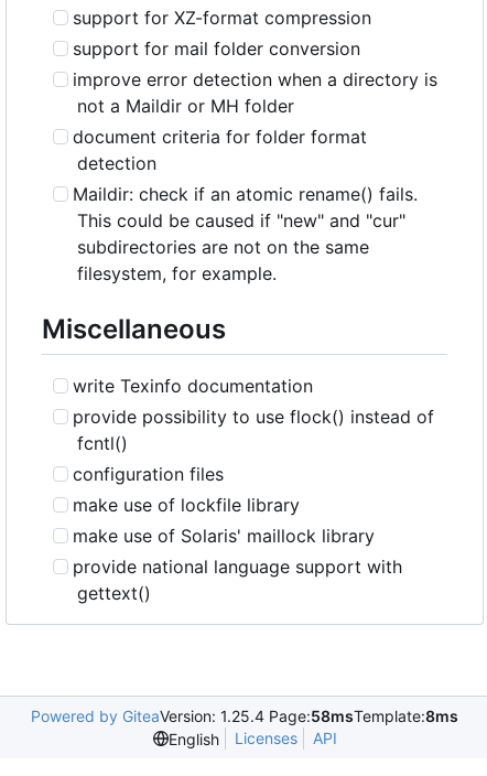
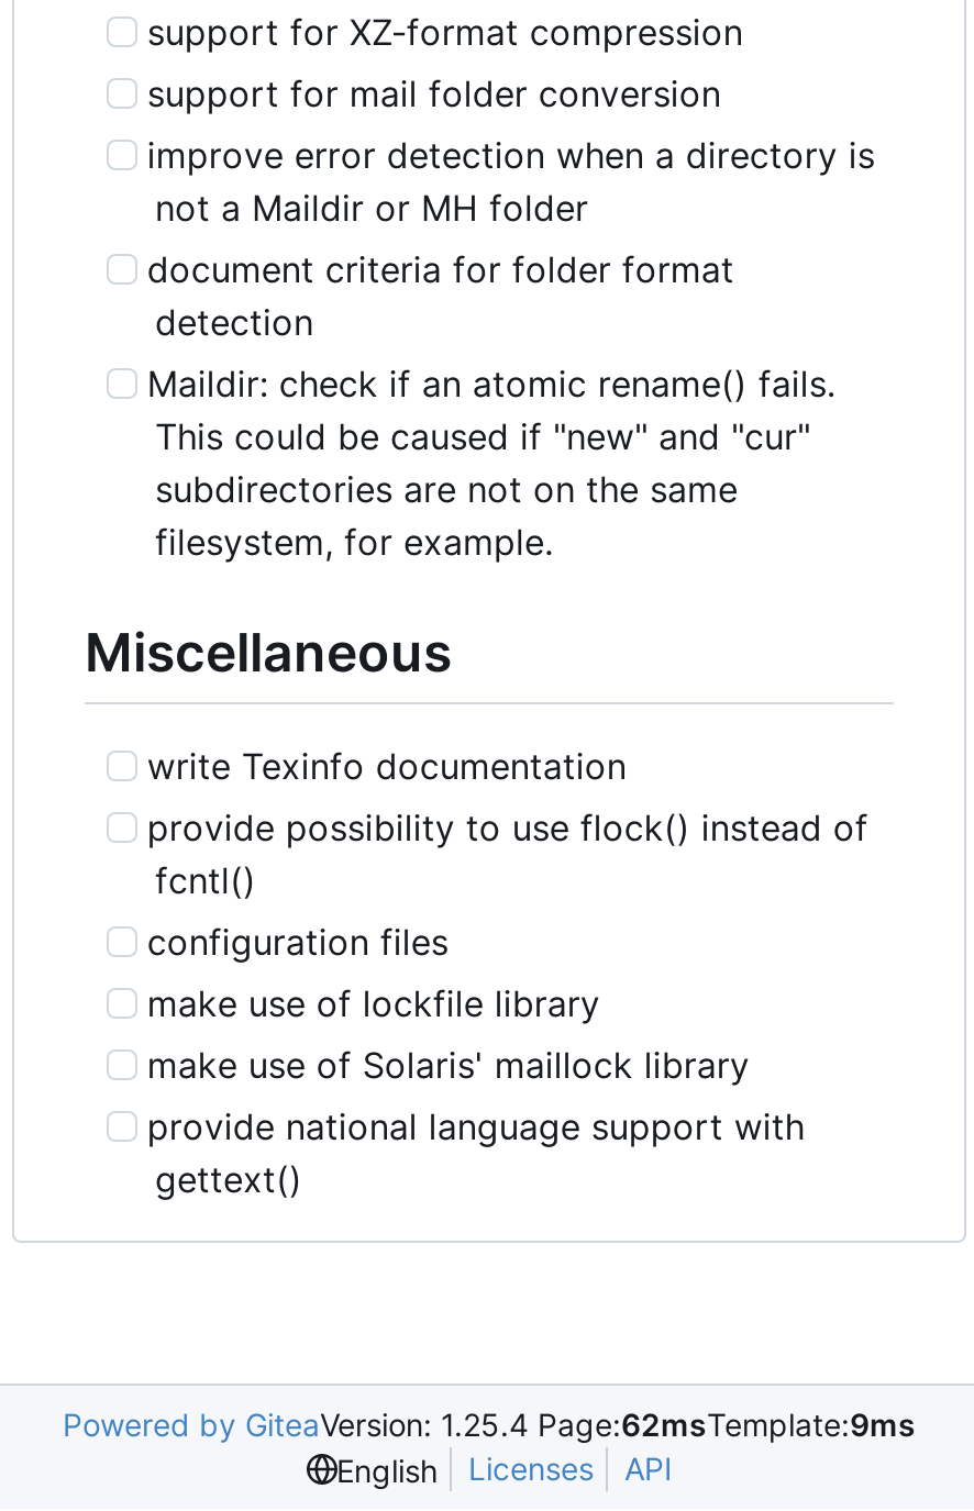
[31,707,458,726] Powered by GiteaVersion: 1.25.4 Page:58msTemplate:8ms -> [63,1406,916,1443] Powered by GiteaVersion: 1.25.4 Page:62msTemplate:9ms

